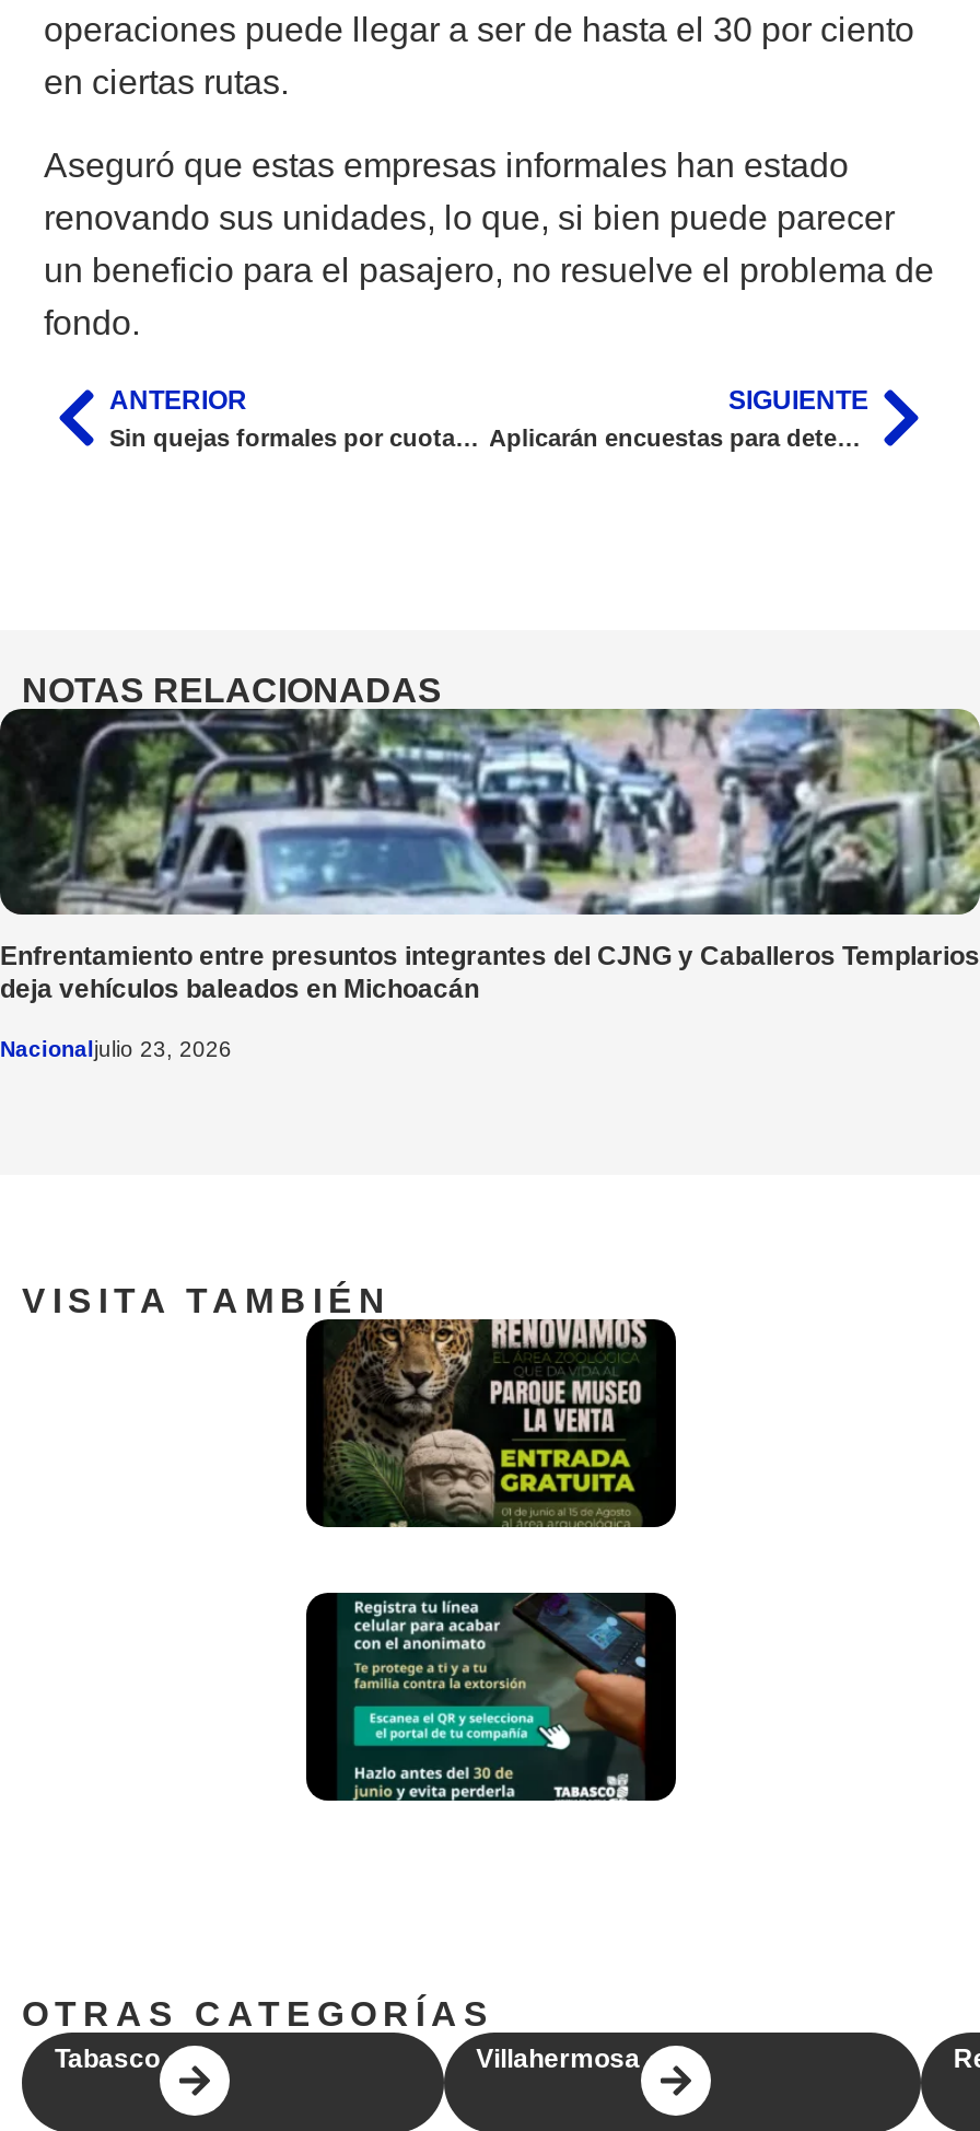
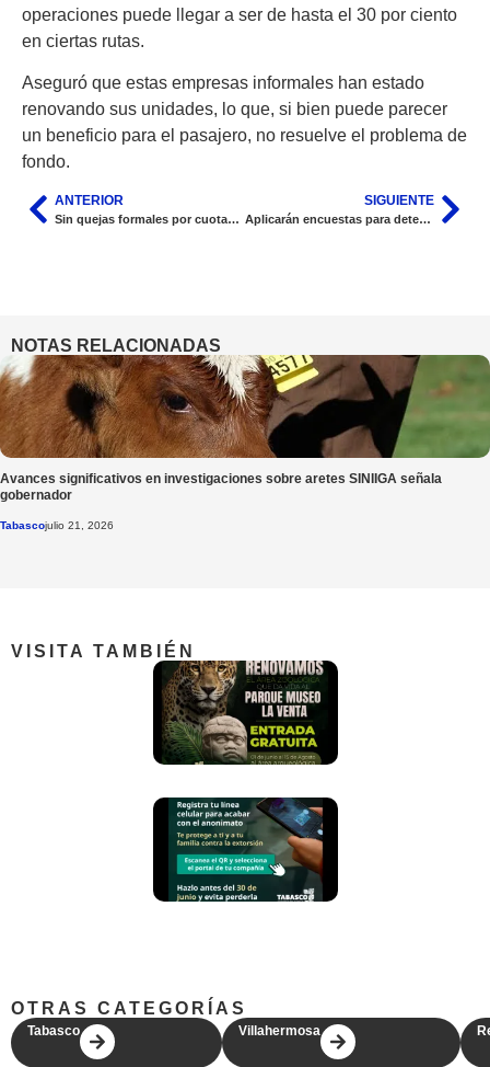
[0,707,980,1005] [image] | Enfrentamiento entre presuntos integrantes del CJNG y Caballeros Templarios | deja vehículos baleados en Michoacán -> [0,354,487,503] [image] | Avances significativos en investigaciones sobre aretes SINIIGA señala | gobernador
[0,1038,232,1062] Nacionaljulio 23, 2026 -> [0,520,114,532] Tabascojulio 21, 2026

